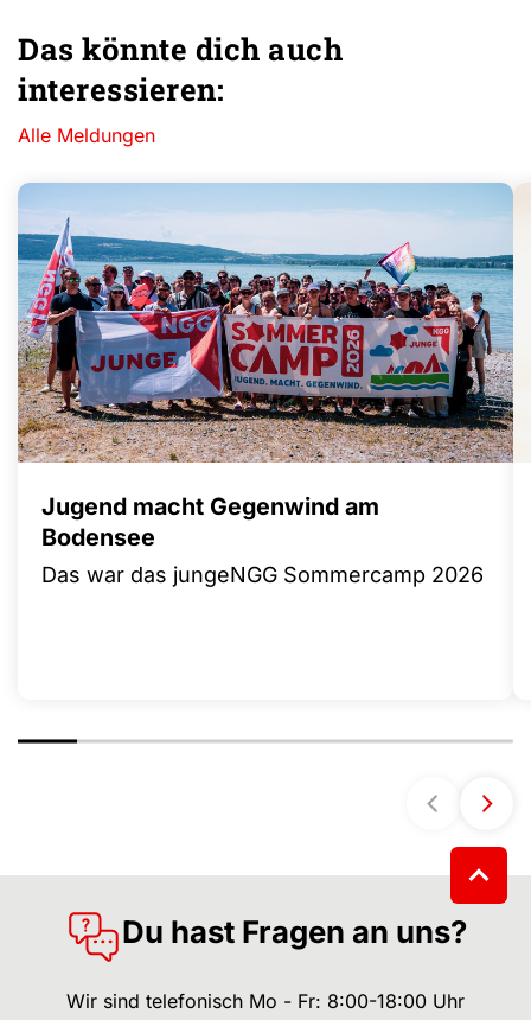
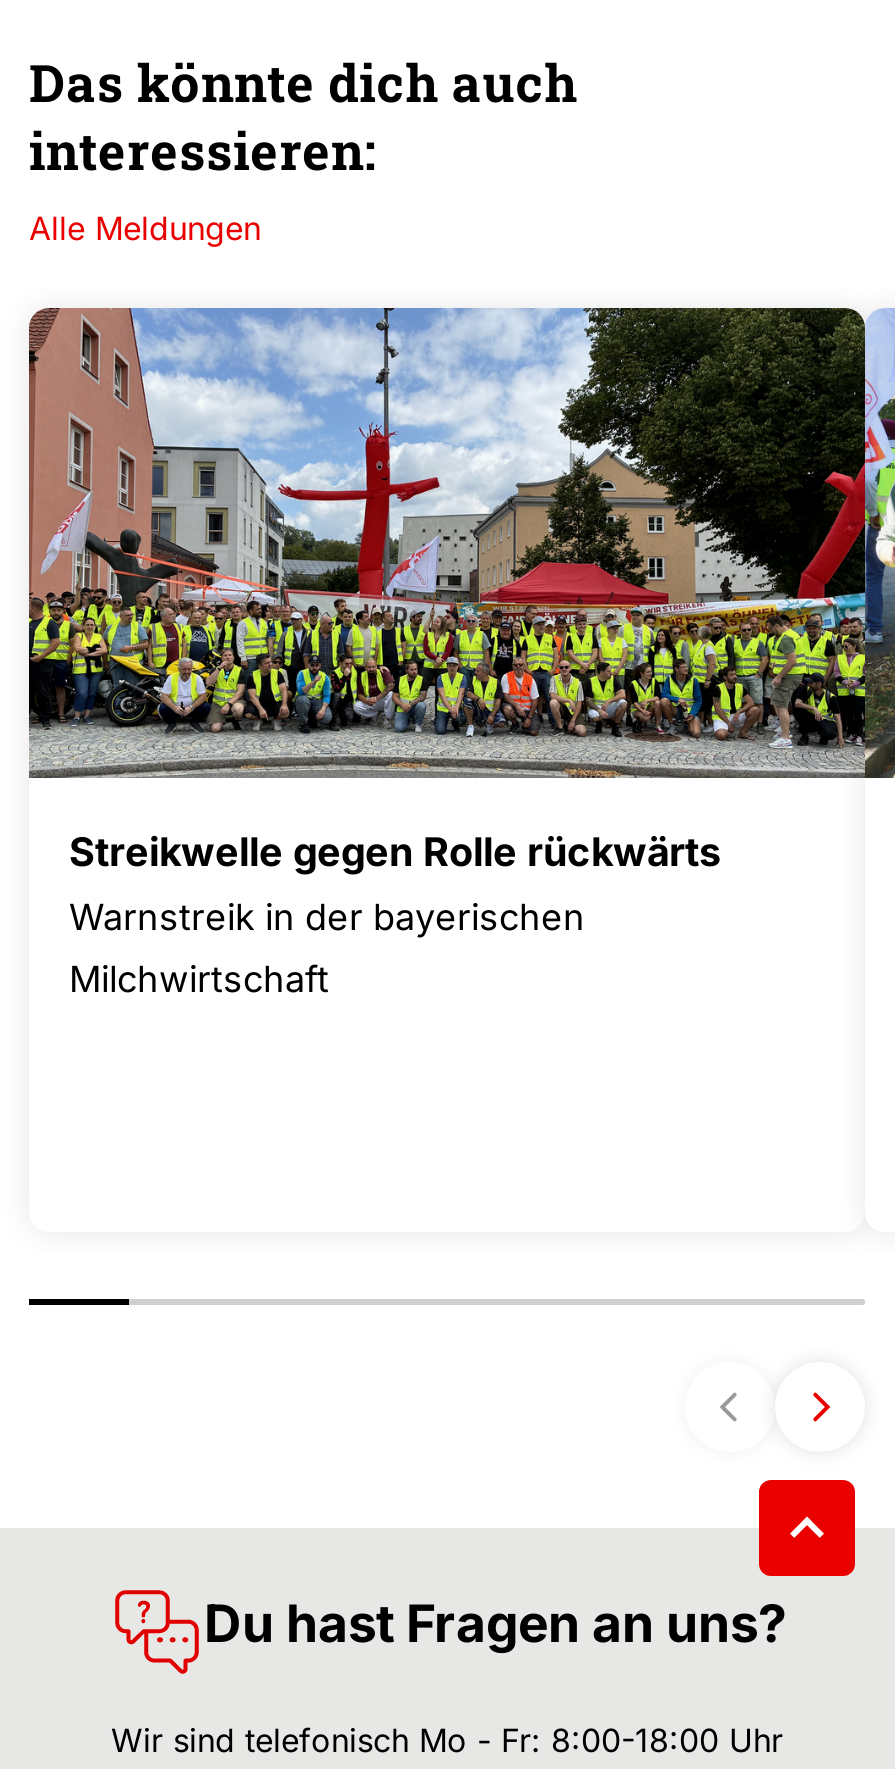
[17,183,527,587] [image] | Jugend macht Gegenwind am | Bodensee | Das war das jungeNGG Sommercamp 2026 -> [27,306,889,1000] [image] | Streikwelle gegen Rolle rückwärts | Warnstreik in der bayerischen | Milchwirtschaft

